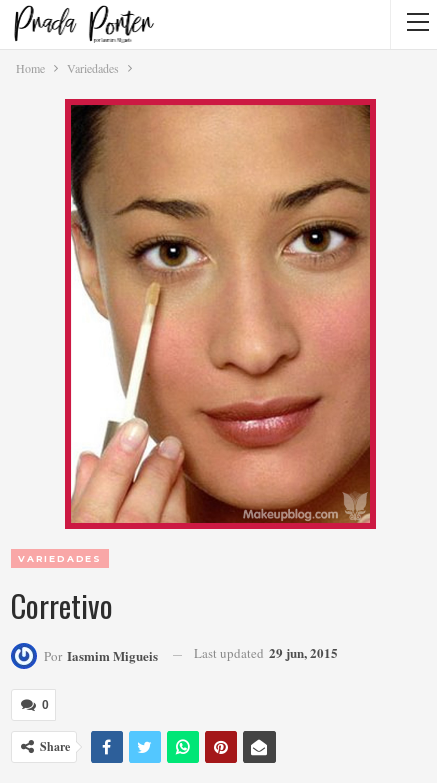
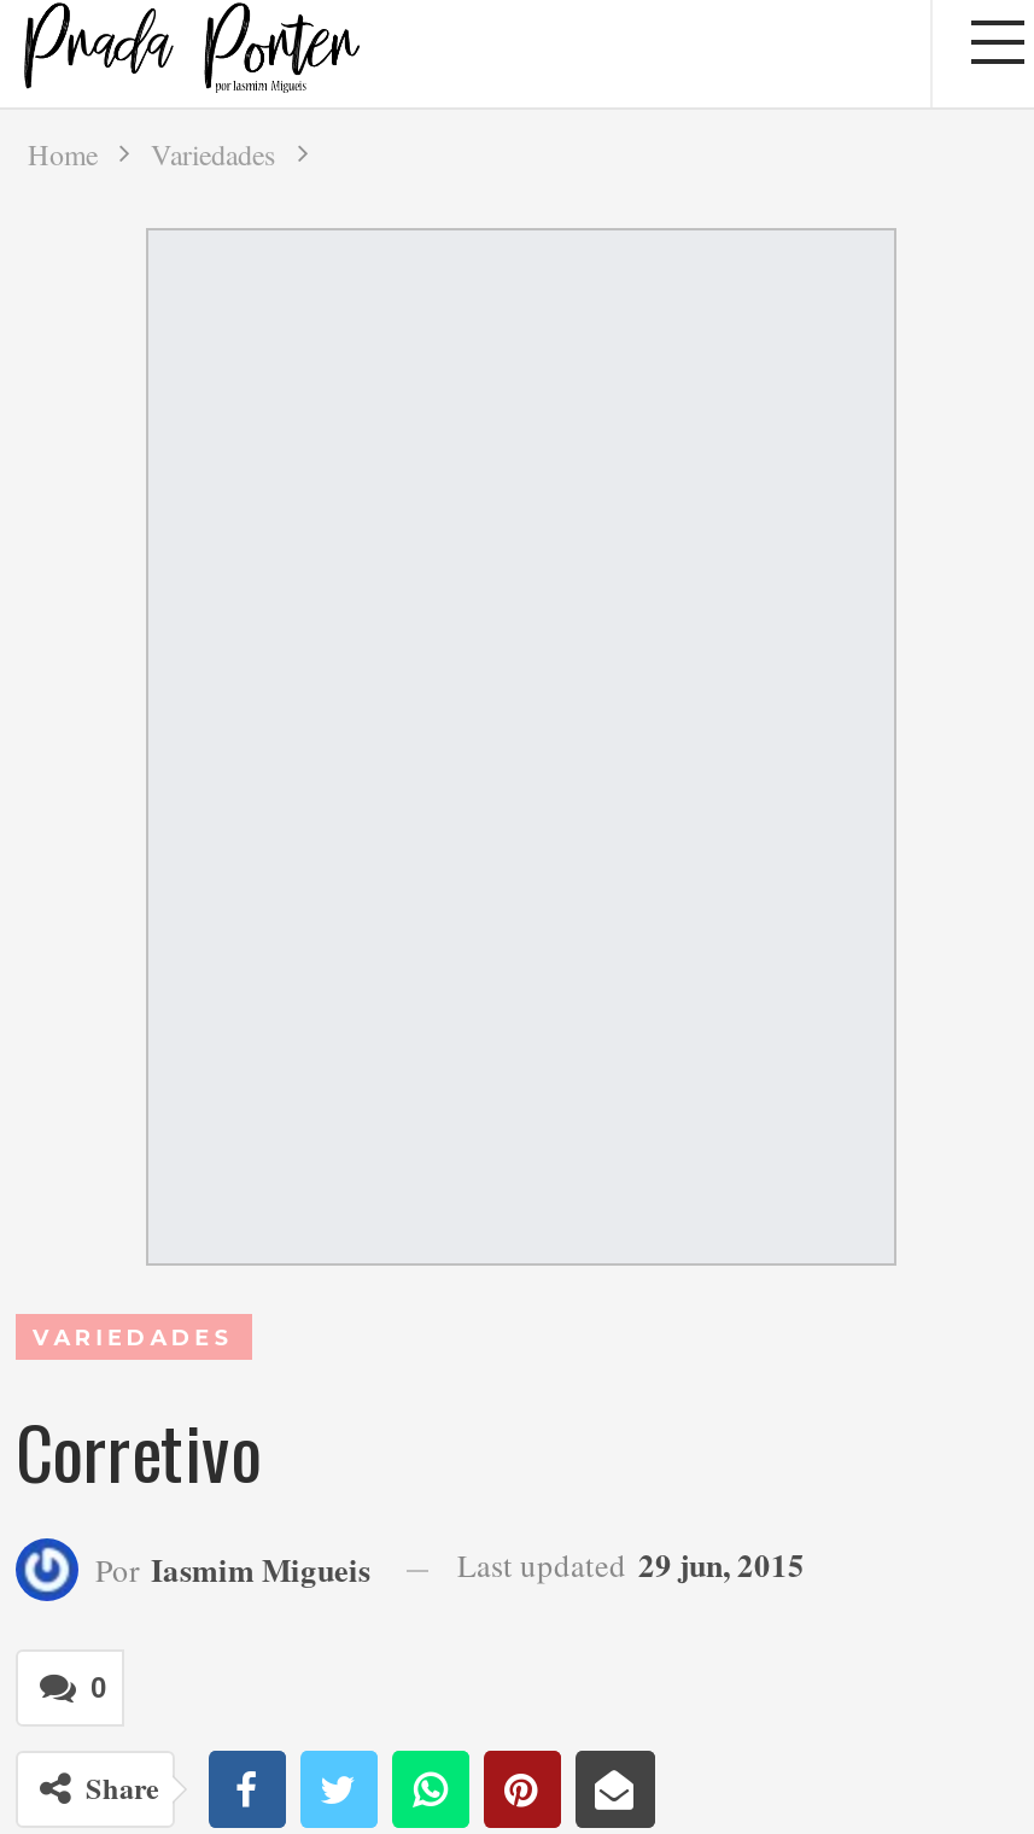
[64,98,377,530] [image] -> none

